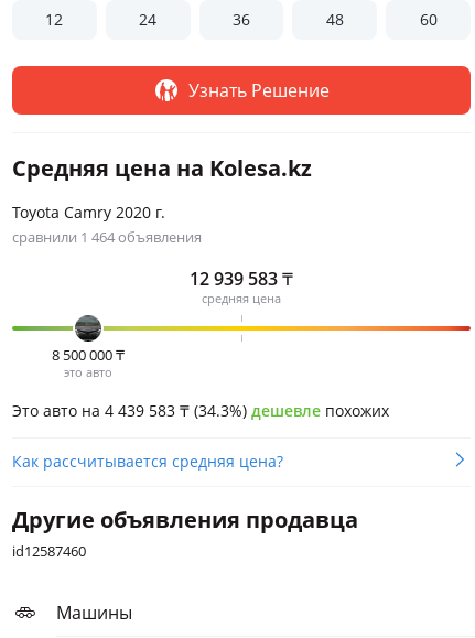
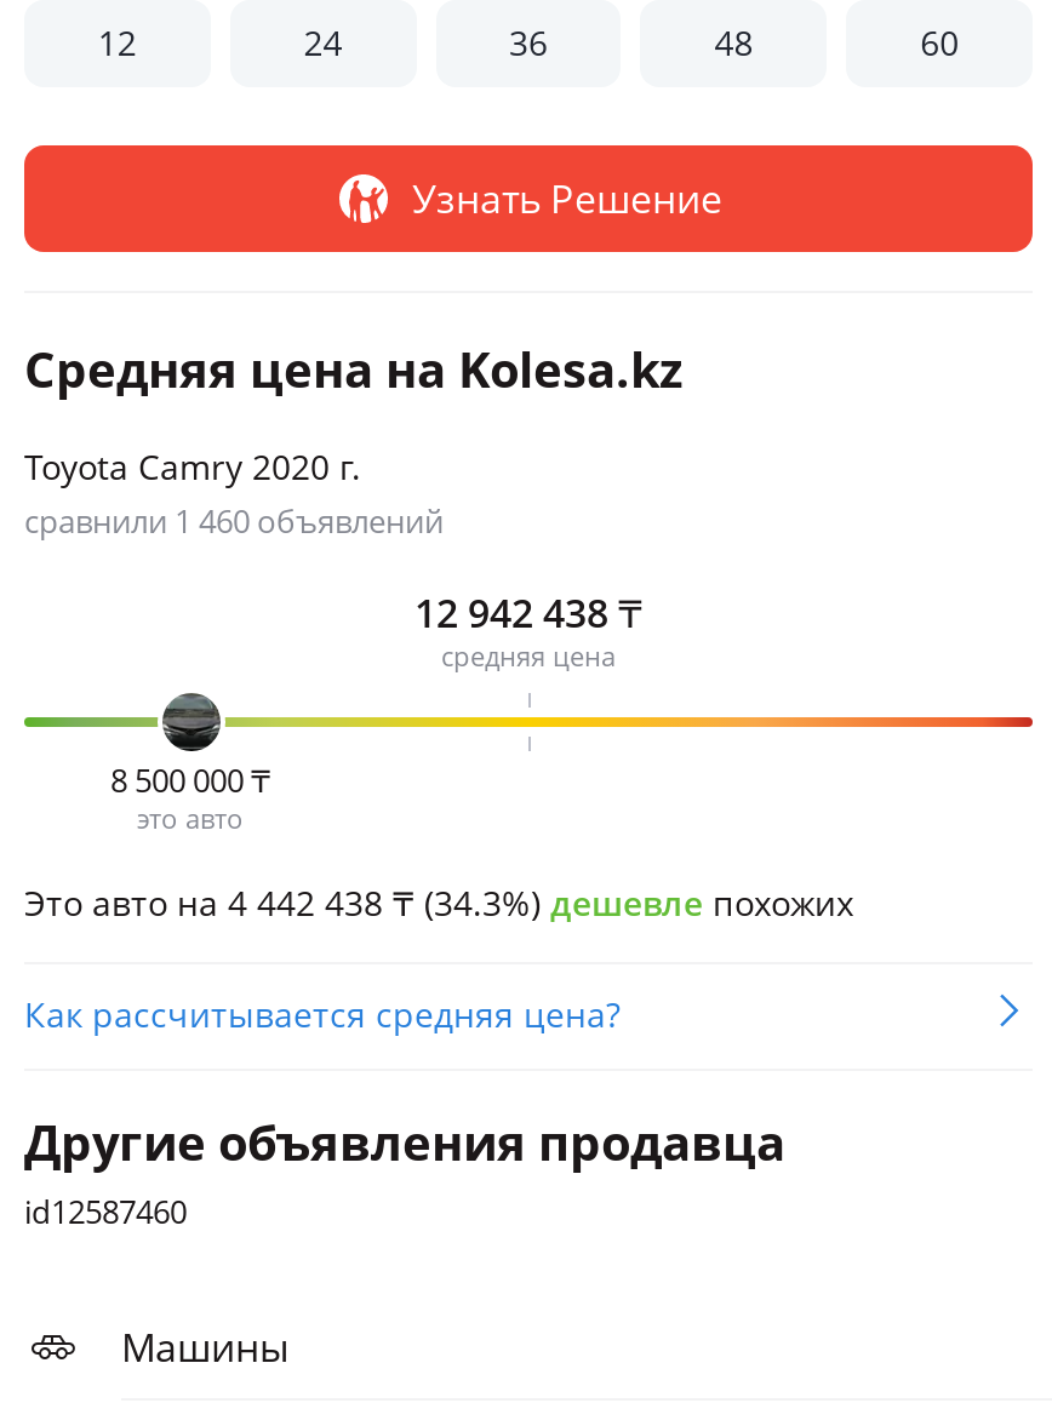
[12,227,202,247] сравнили 1 464 объявления -> [24,499,444,543] сравнили 1 460 объявлений
[190,267,293,291] 12 939 583 ₸ -> [414,586,642,640] 12 942 438 ₸
[12,400,389,421] Это авто на 4 439 583 ₸ (34.3%) дешевле похожих -> [24,880,853,926] Это авто на 4 442 438 ₸ (34.3%) дешевле похожих

